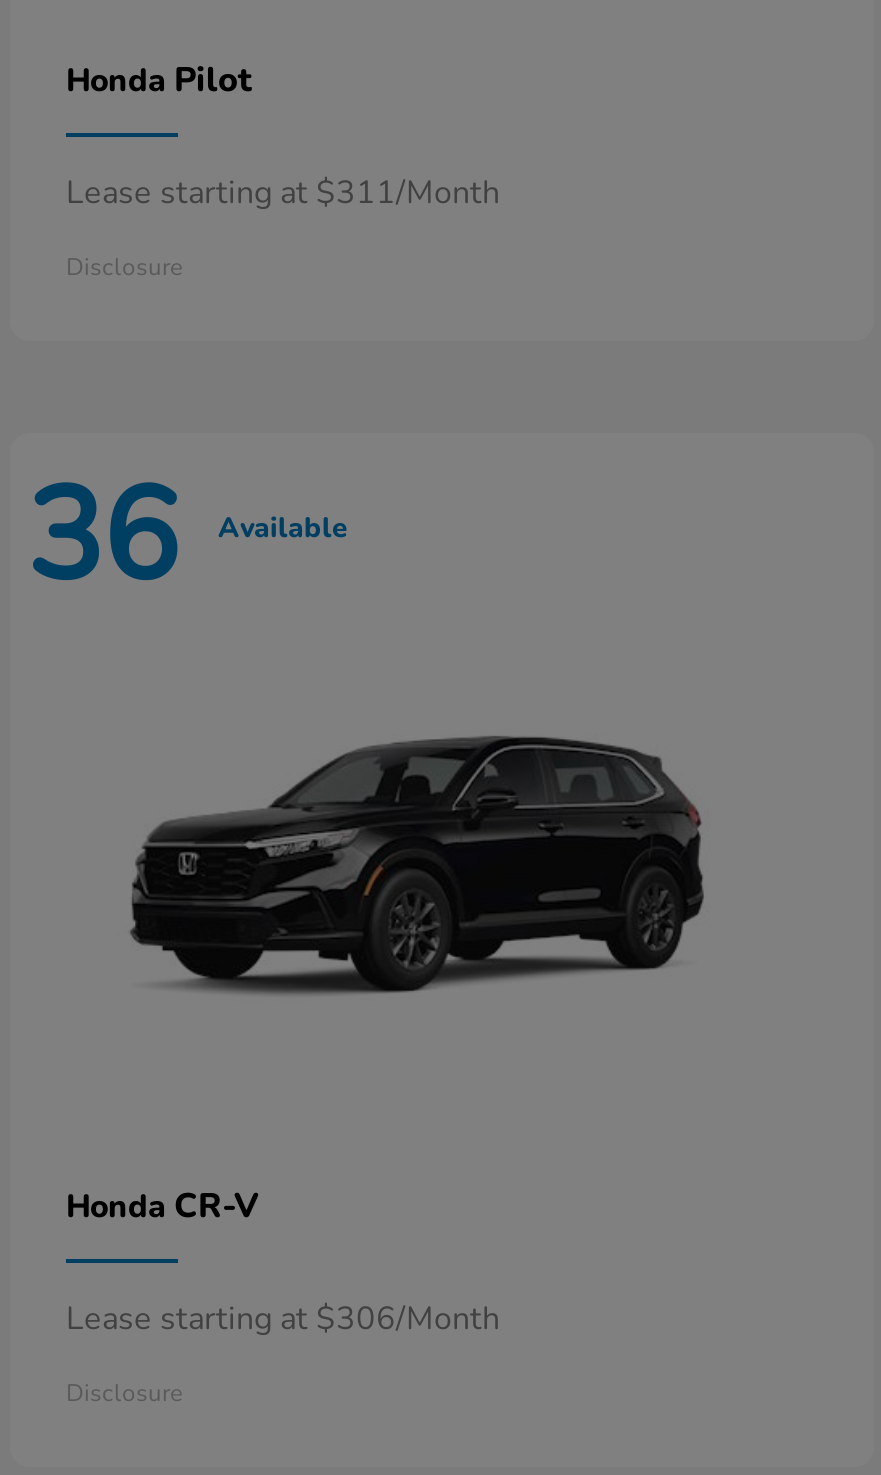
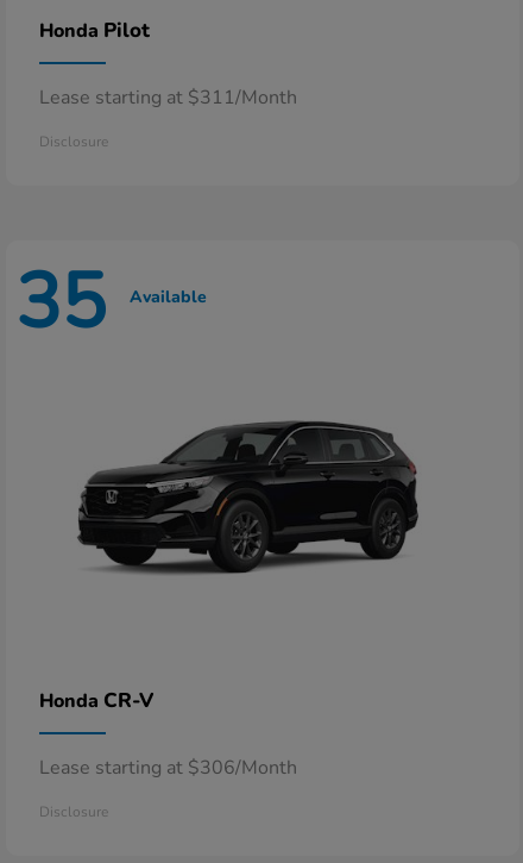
[26,449,348,625] 36 Available -> [15,250,207,355] 35 Available

